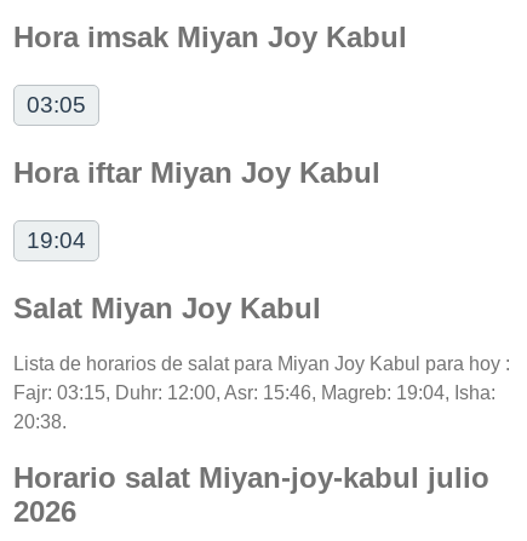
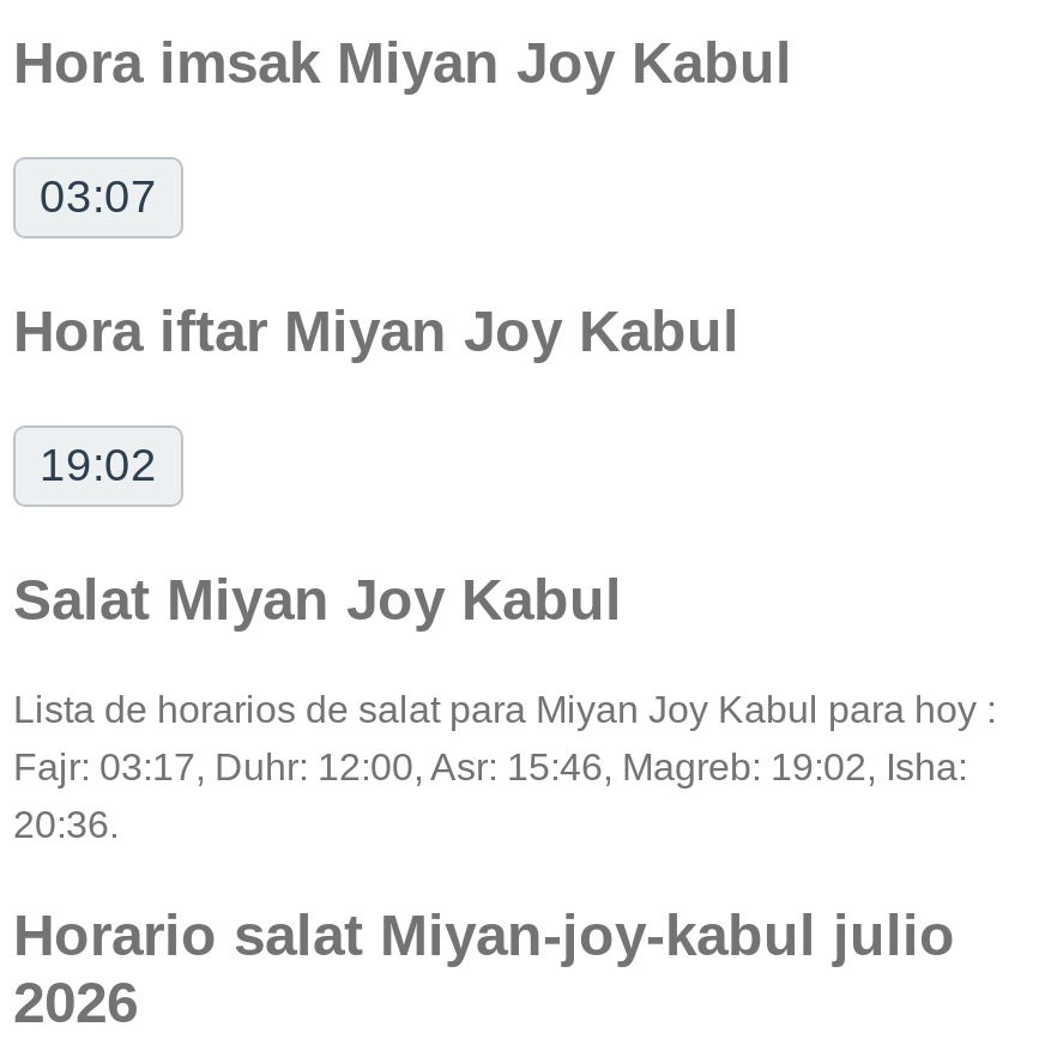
[27,92,86,117] 03:05 -> [40,171,157,222] 03:07
[27,227,86,253] 19:04 -> [40,439,157,490] 19:02
[13,382,496,403] Fajr: 03:15, Duhr: 12:00, Asr: 15:46, Magreb: 19:04, Isha: -> [13,746,967,786] Fajr: 03:17, Duhr: 12:00, Asr: 15:46, Magreb: 19:02, Isha:
[13,411,67,432] 20:38. -> [13,803,119,844] 20:36.

